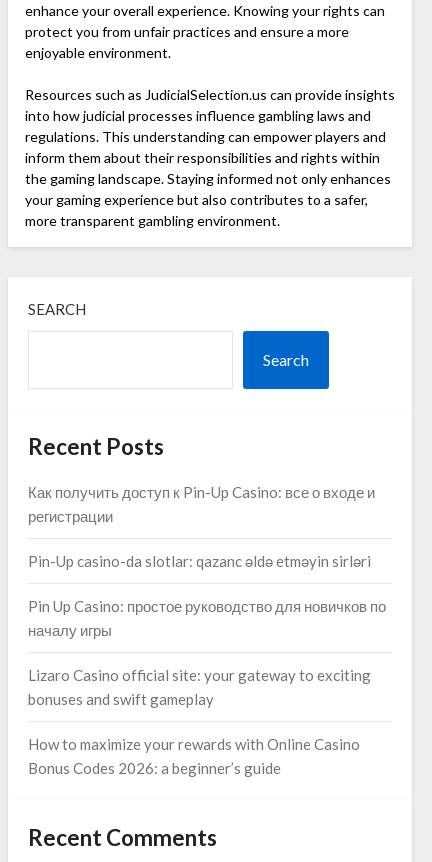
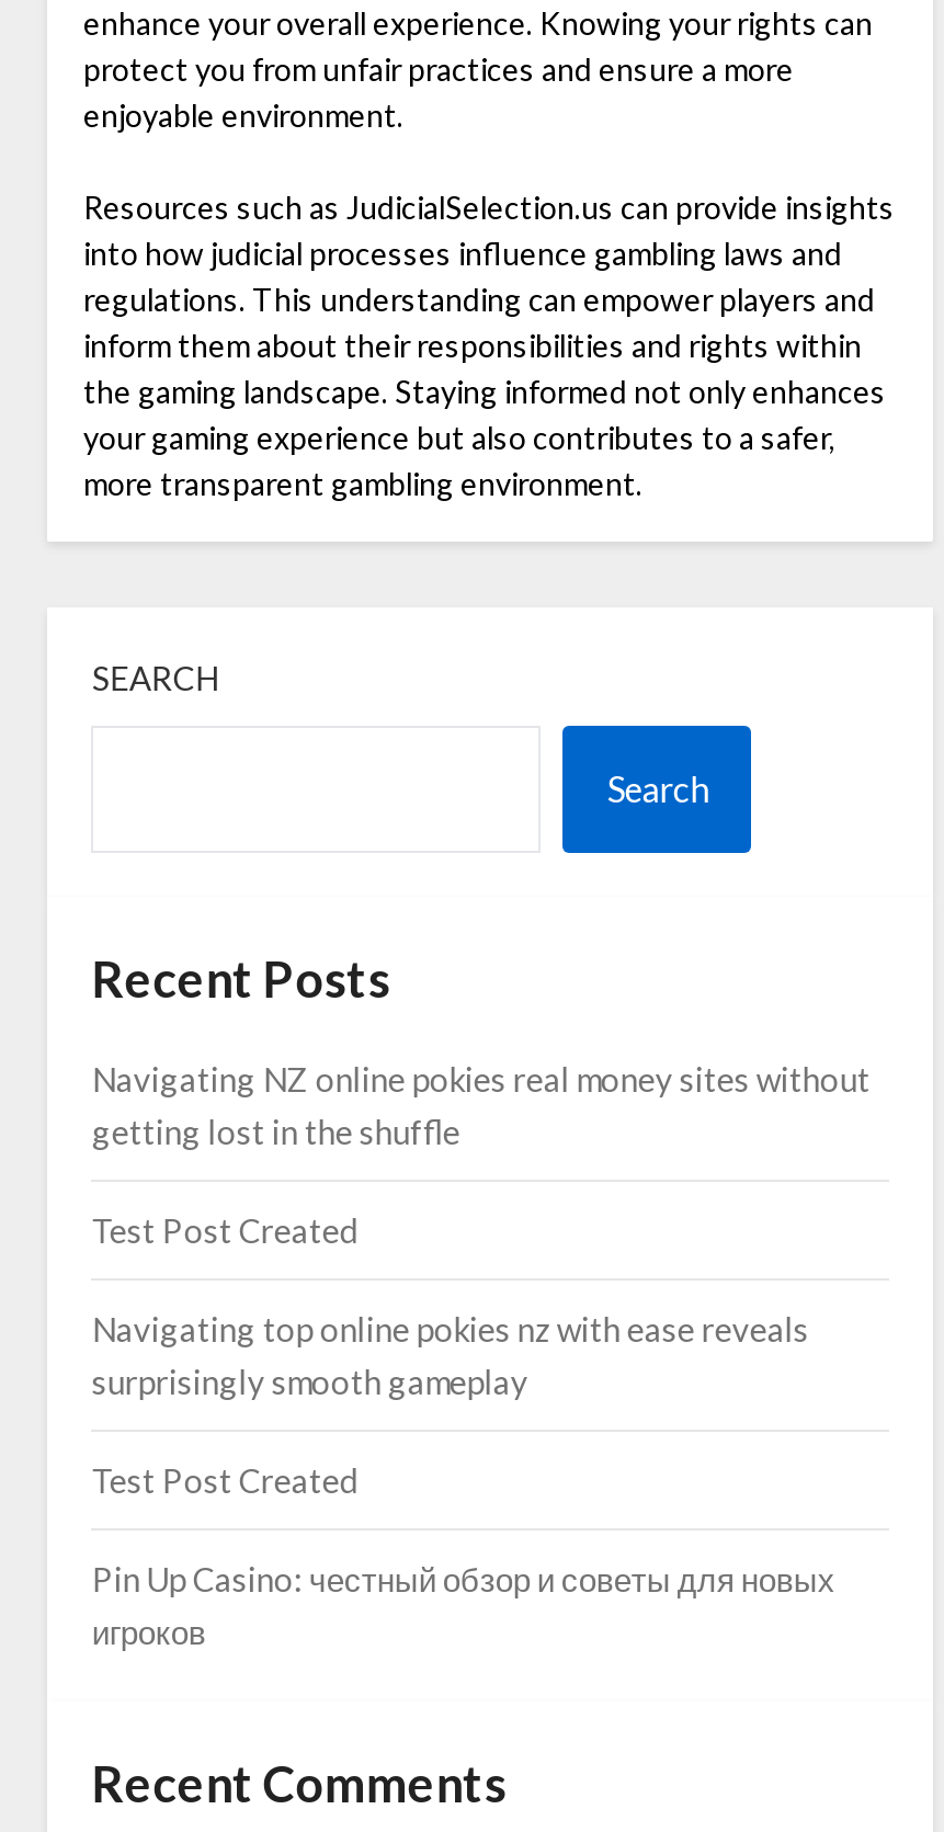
[28,483,375,525] Как получить доступ к Pin-Up Casino: все о входе и | регистрации -> [92,1059,870,1151] Navigating NZ online pokies real money sites without | getting lost in the shuffle
[28,552,371,570] Pin-Up casino-da slotlar: qazanc əldə etməyin sirləri -> [92,1210,357,1250] Test Post Created
[28,597,386,639] Pin Up Casino: простое руководство для новичков по | началу игры -> [92,1309,809,1401] Navigating top online pokies nz with ease reveals | surprisingly smooth gameplay
[28,666,371,708] Lizaro Casino official site: your gateway to exciting | bonuses and swift gameplay -> [92,1460,357,1500] Test Post Created
[28,735,360,777] How to maximize your rewards with Online Casino | Bonus Codes 2026: a beginner’s guide -> [92,1559,835,1651] Pin Up Casino: честный обзор и советы для новых | игроков

